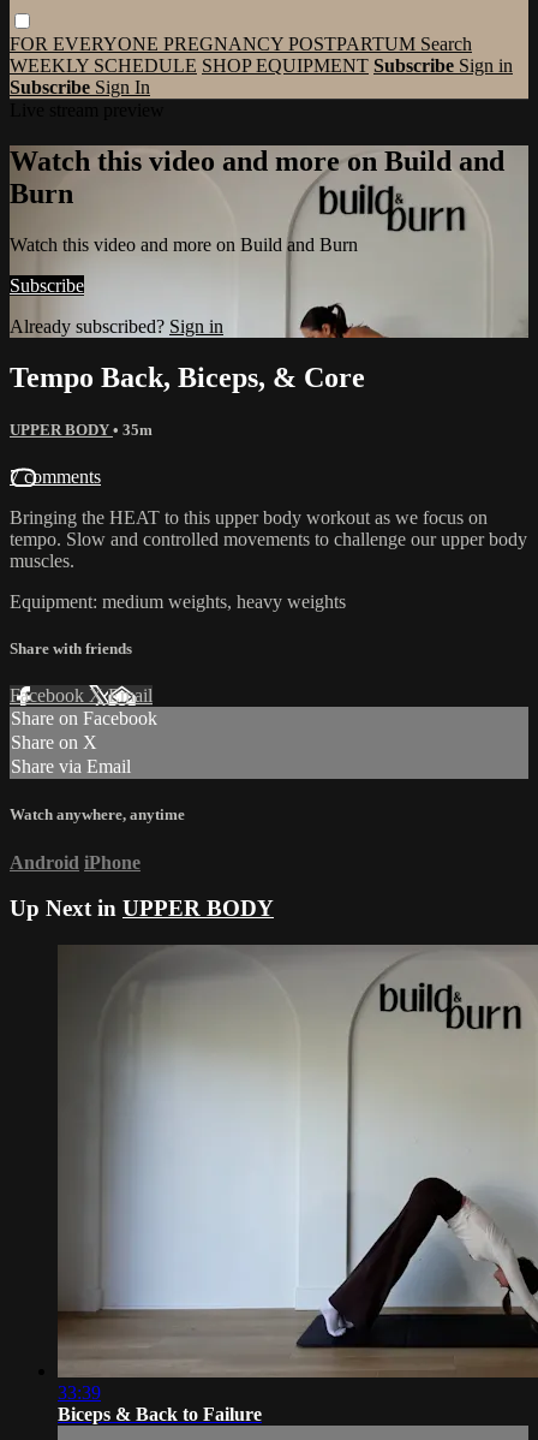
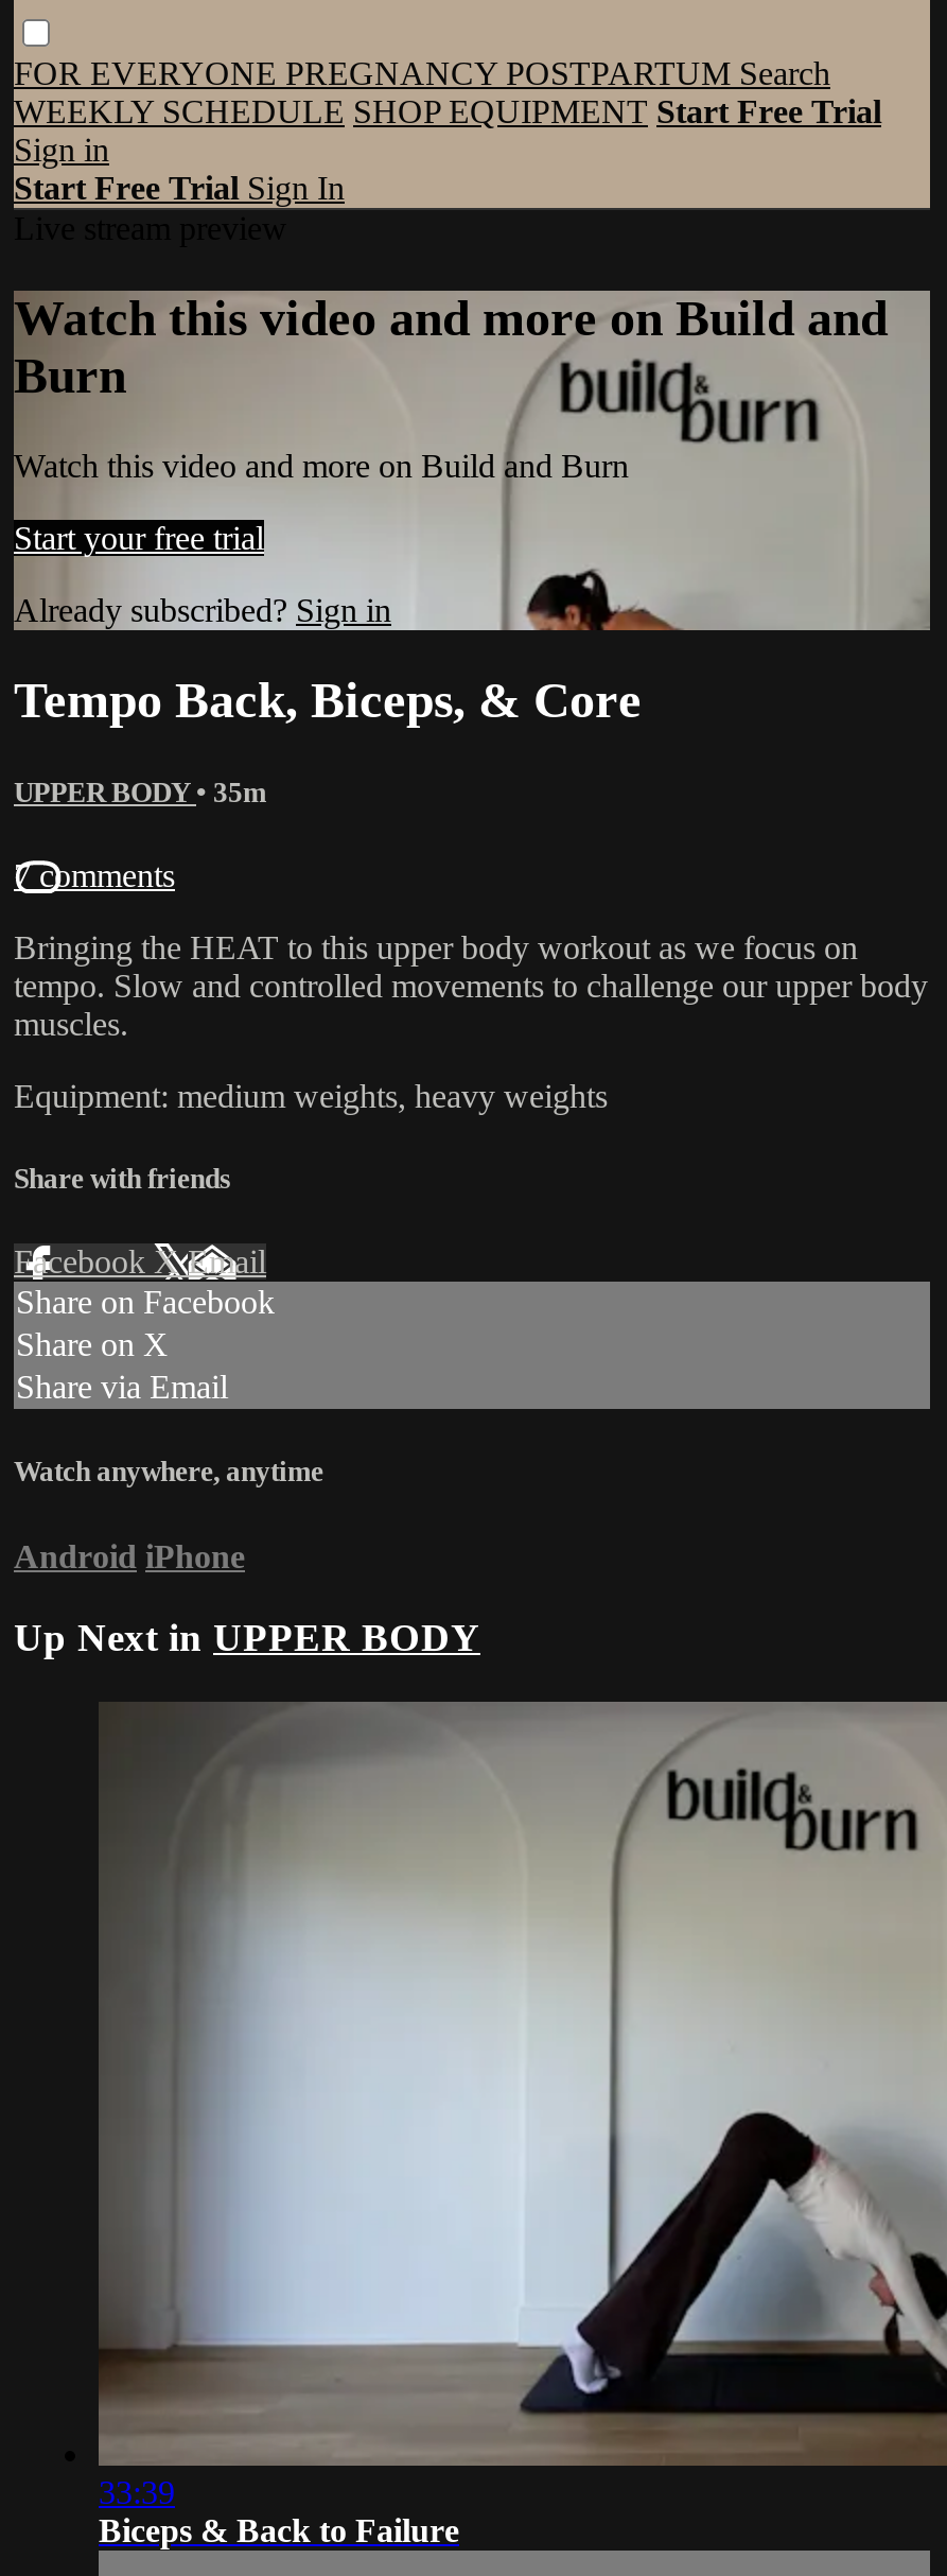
[10,55,513,97] WEEKLY SCHEDULE SHOP EQUIPMENT Subscribe Sign in | Subscribe Sign In -> [14,93,881,206] WEEKLY SCHEDULE SHOP EQUIPMENT Start Free Trial | Sign in | Start Free Trial Sign In
[10,275,84,295] Subscribe -> [14,519,264,555] Start your free trial

